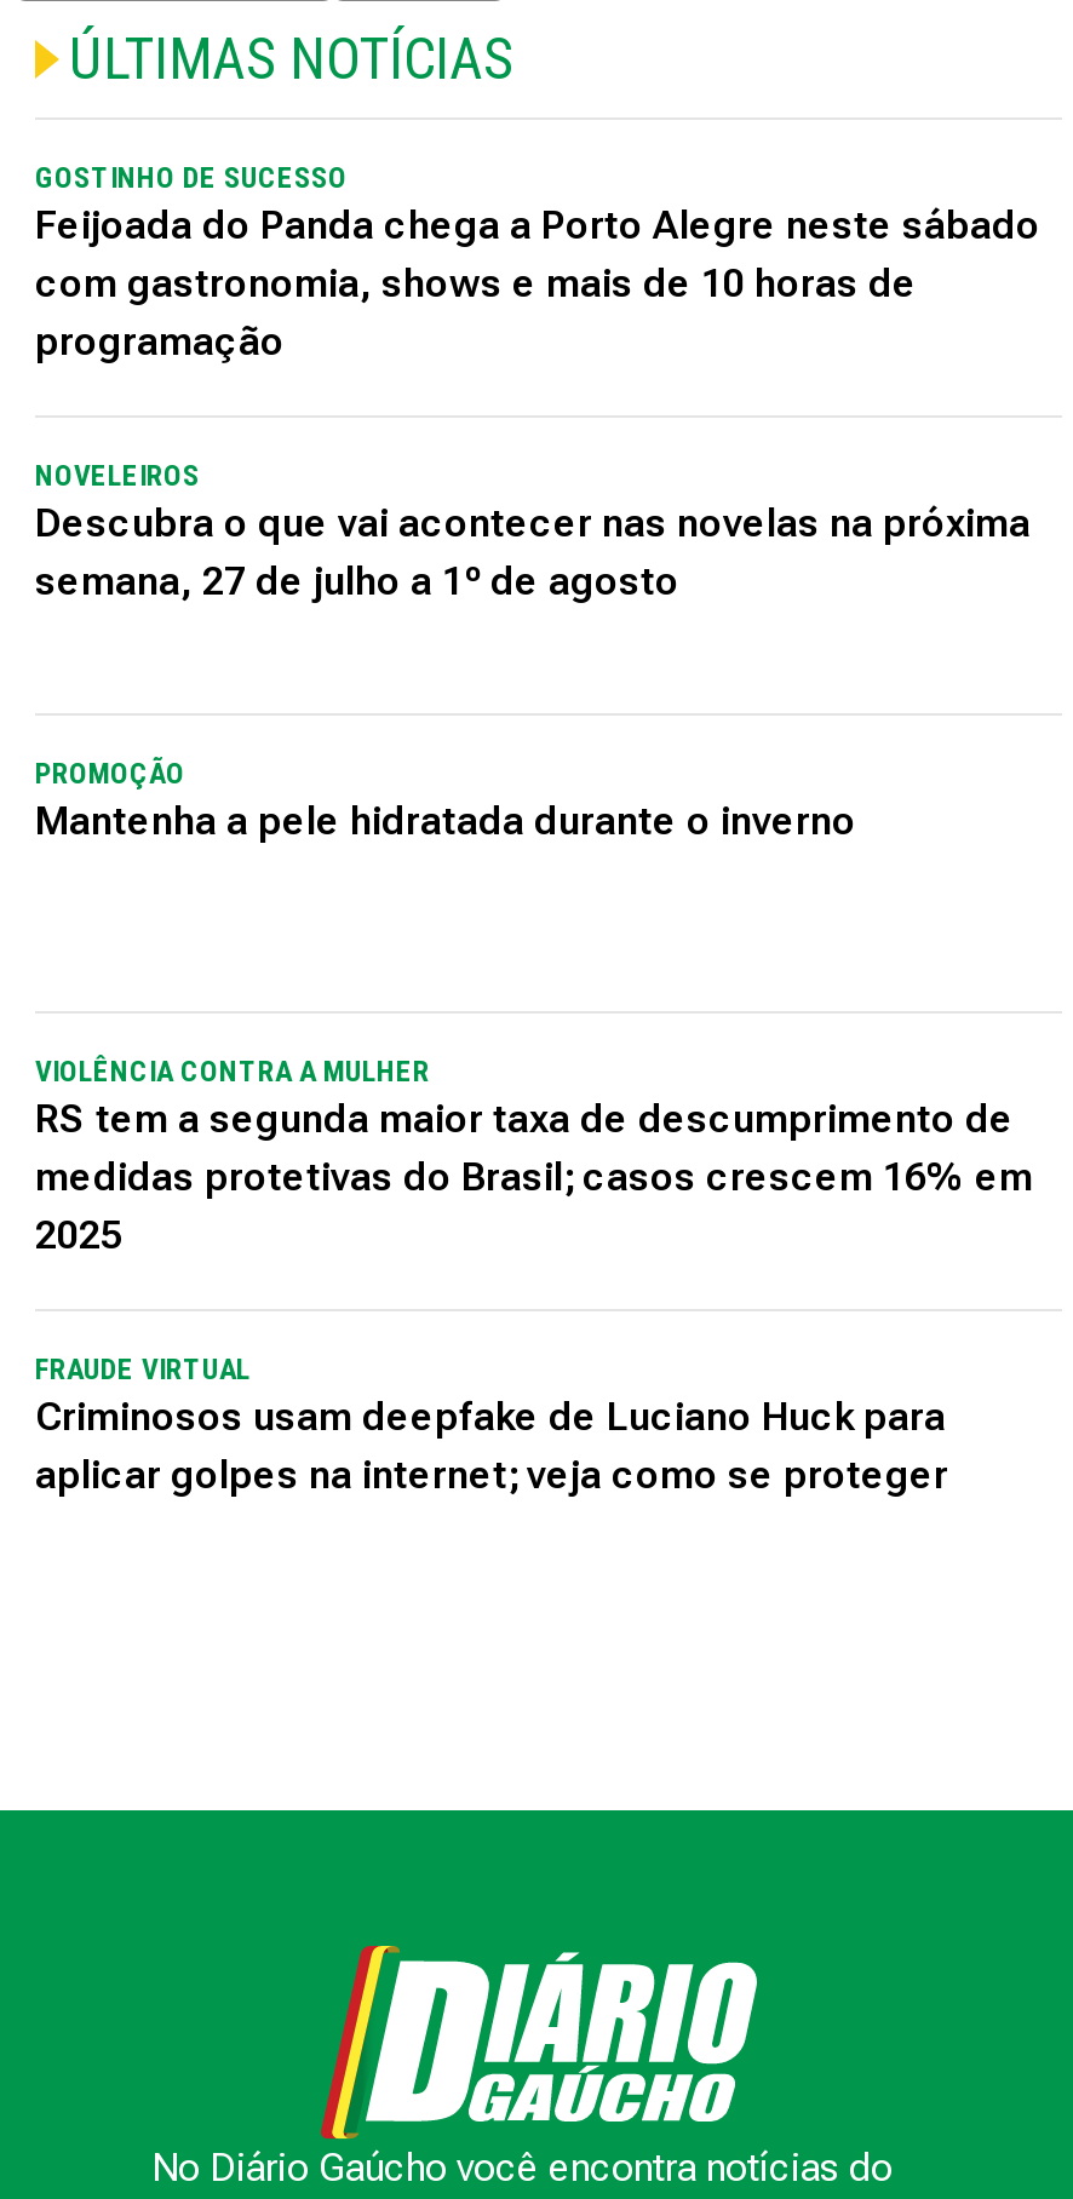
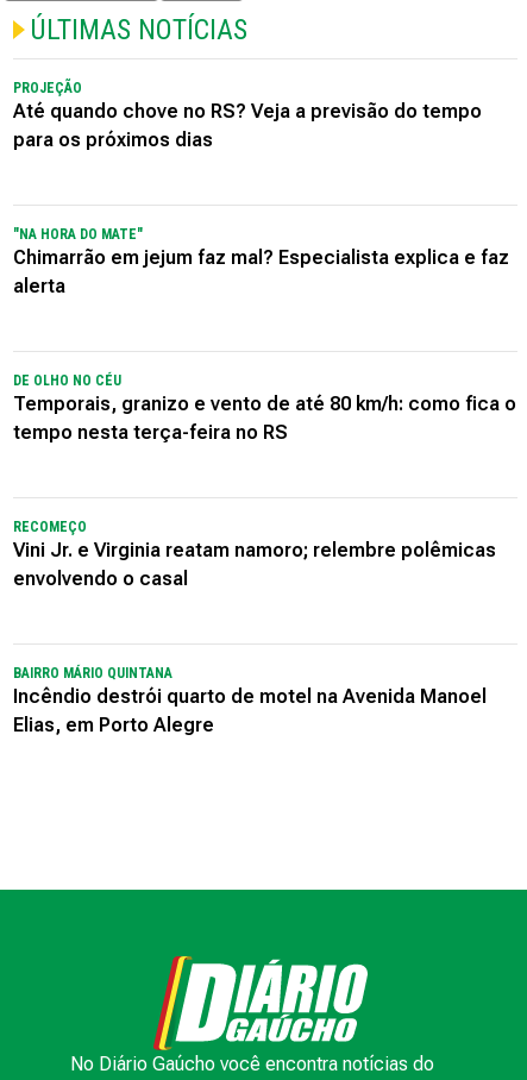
[35,162,1040,366] GOSTINHO DE SUCESSO | Feijoada do Panda chega a Porto Alegre neste sábado | com gastronomia, shows e mais de 10 horas de | programação -> [13,80,482,151] PROJEÇÃO | Até quando chove no RS? Veja a previsão do tempo | para os próximos dias
[35,460,1031,605] NOVELEIROS | Descubra o que vai acontecer nas novelas na próxima | semana, 27 de julho a 1º de agosto -> [13,226,509,297] "NA HORA DO MATE" | Chimarrão em jejum faz mal? Especialista explica e faz | alerta
[35,758,866,845] PROMOÇÃO | Mantenha a pele hidratada durante o inverno -> [13,372,516,444] DE OLHO NO CÉU | Temporais, granizo e vento de até 80 km/h: como fica o | tempo nesta terça-feira no RS
[35,1056,1033,1259] VIOLÊNCIA CONTRA A MULHER | RS tem a segunda maior taxa de descumprimento de | medidas protetivas do Brasil; casos crescem 16% em | 2025 -> [13,519,496,590] RECOMEÇO | Vini Jr. e Virginia reatam namoro; relembre polêmicas | envolvendo o casal
[35,1354,948,1499] FRAUDE VIRTUAL | Criminosos usam deepfake de Luciano Huck para | aplicar golpes na internet; veja como se proteger -> [13,665,487,736] BAIRRO MÁRIO QUINTANA | Incêndio destrói quarto de motel na Avenida Manoel | Elias, em Porto Alegre

